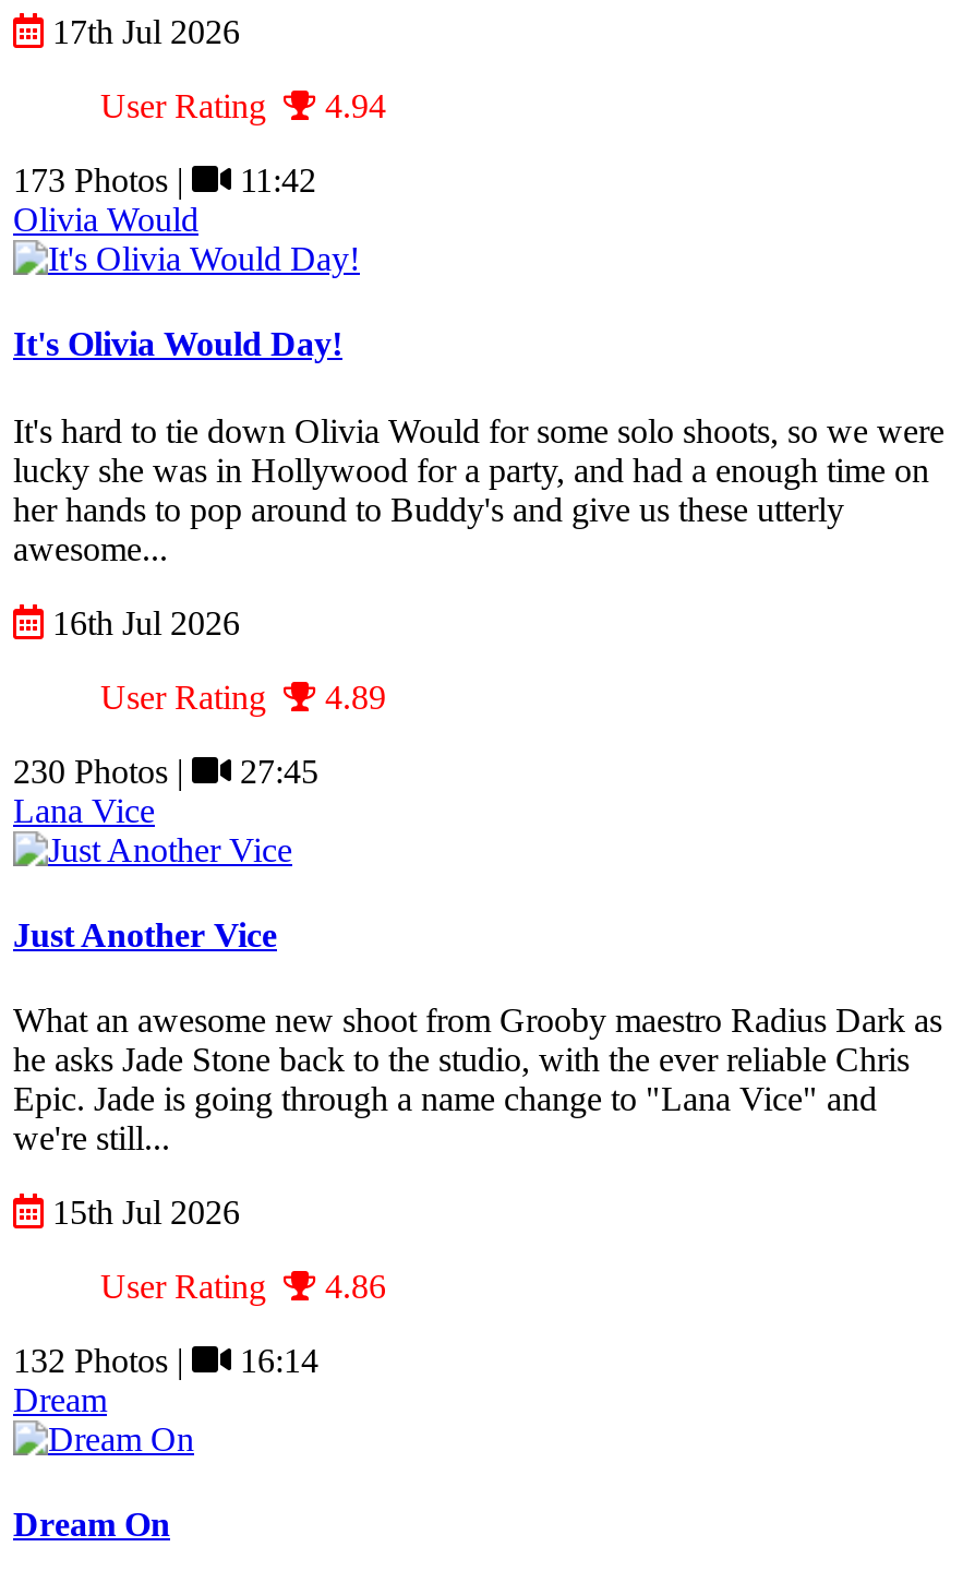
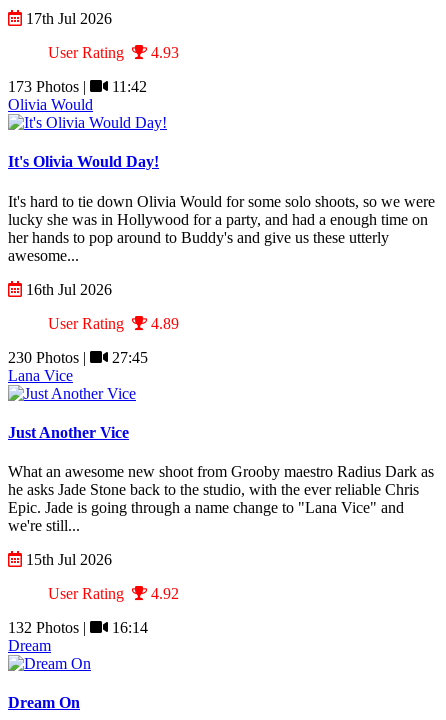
[100,87,386,124] User Rating 4.94 -> [48,44,179,61] User Rating 4.93
[100,1268,386,1305] User Rating 4.86 -> [48,585,179,602] User Rating 4.92

